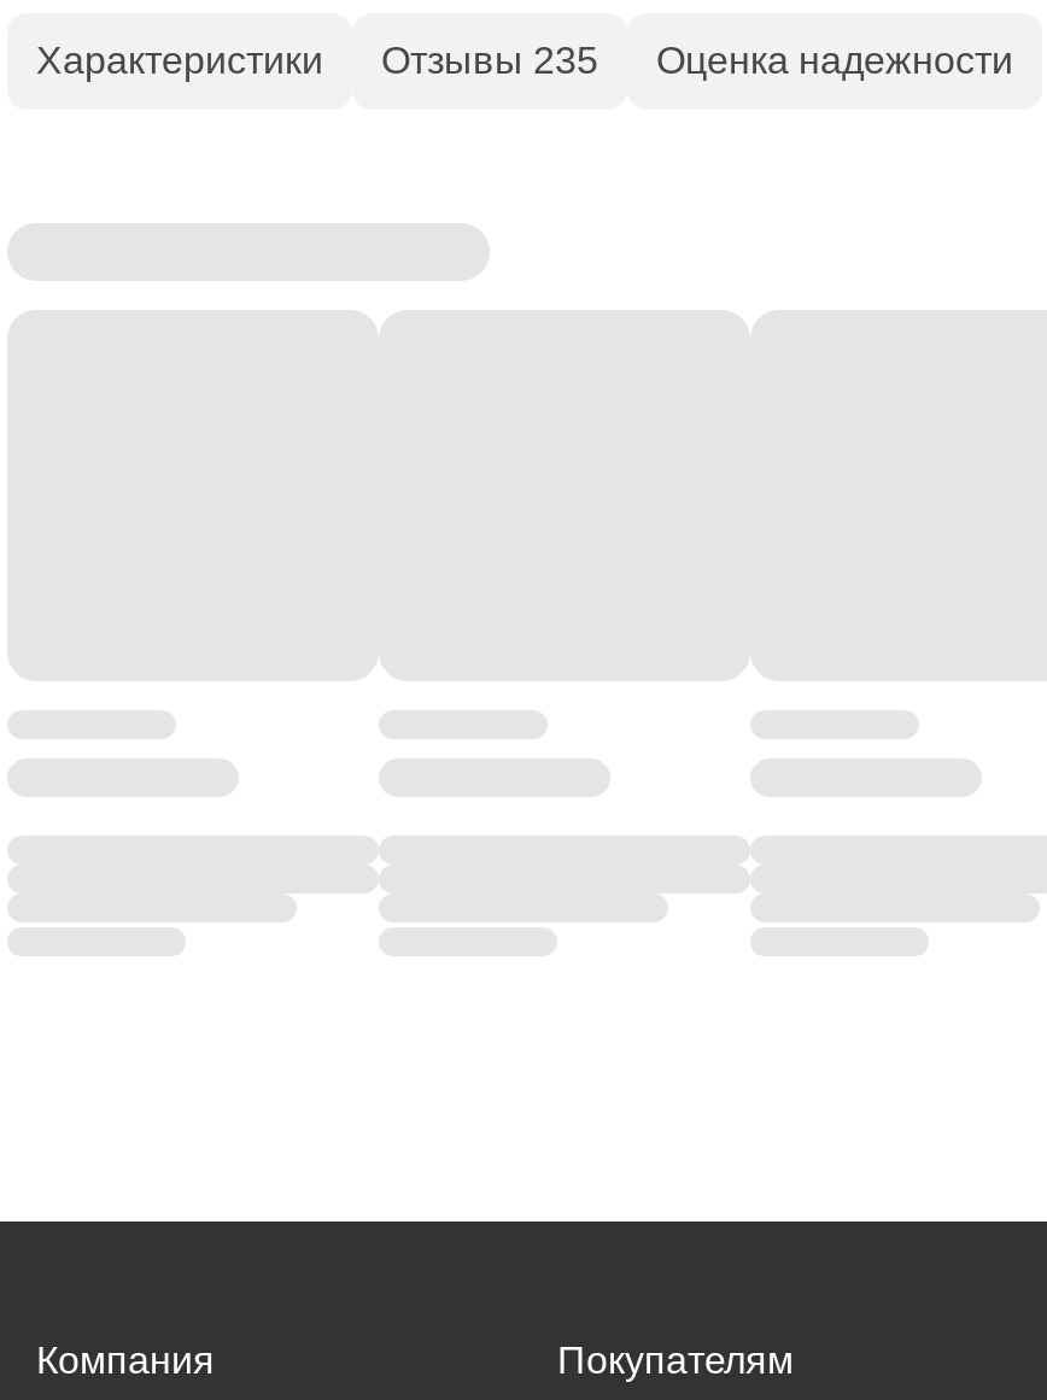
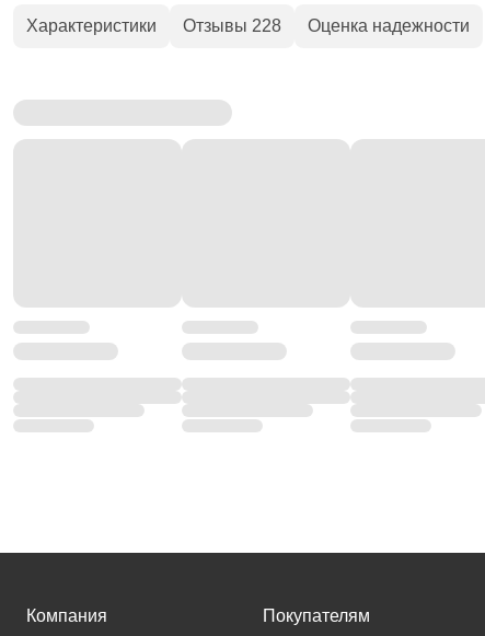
[36,41,1013,82] Характеристики Отзывы 235 Оценка надежности -> [26,17,470,35] Характеристики Отзывы 228 Оценка надежности

